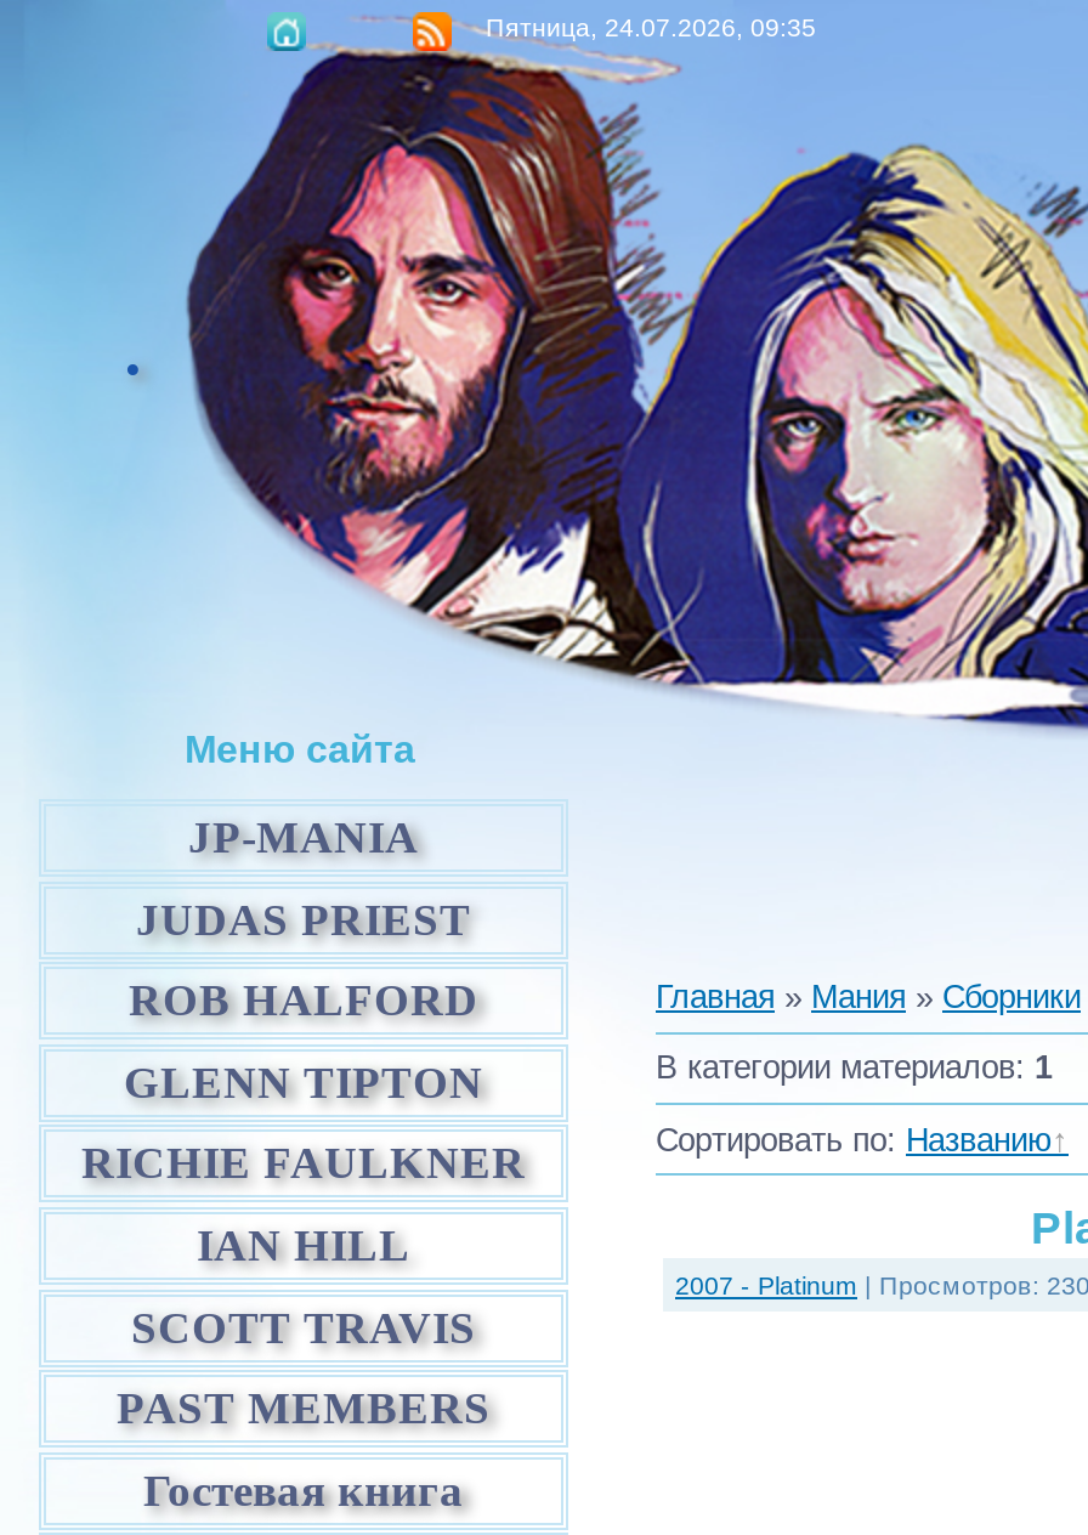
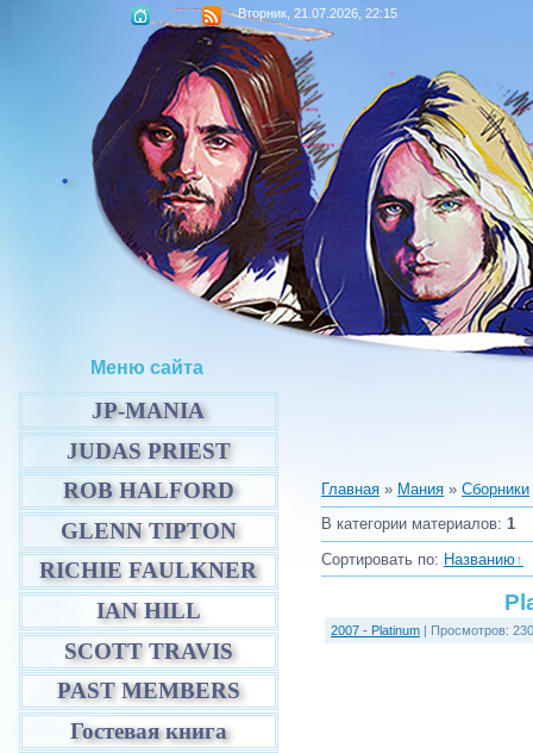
[486,12,816,41] Пятница, 24.07.2026, 09:35 -> [238,6,397,20] Вторник, 21.07.2026, 22:15

